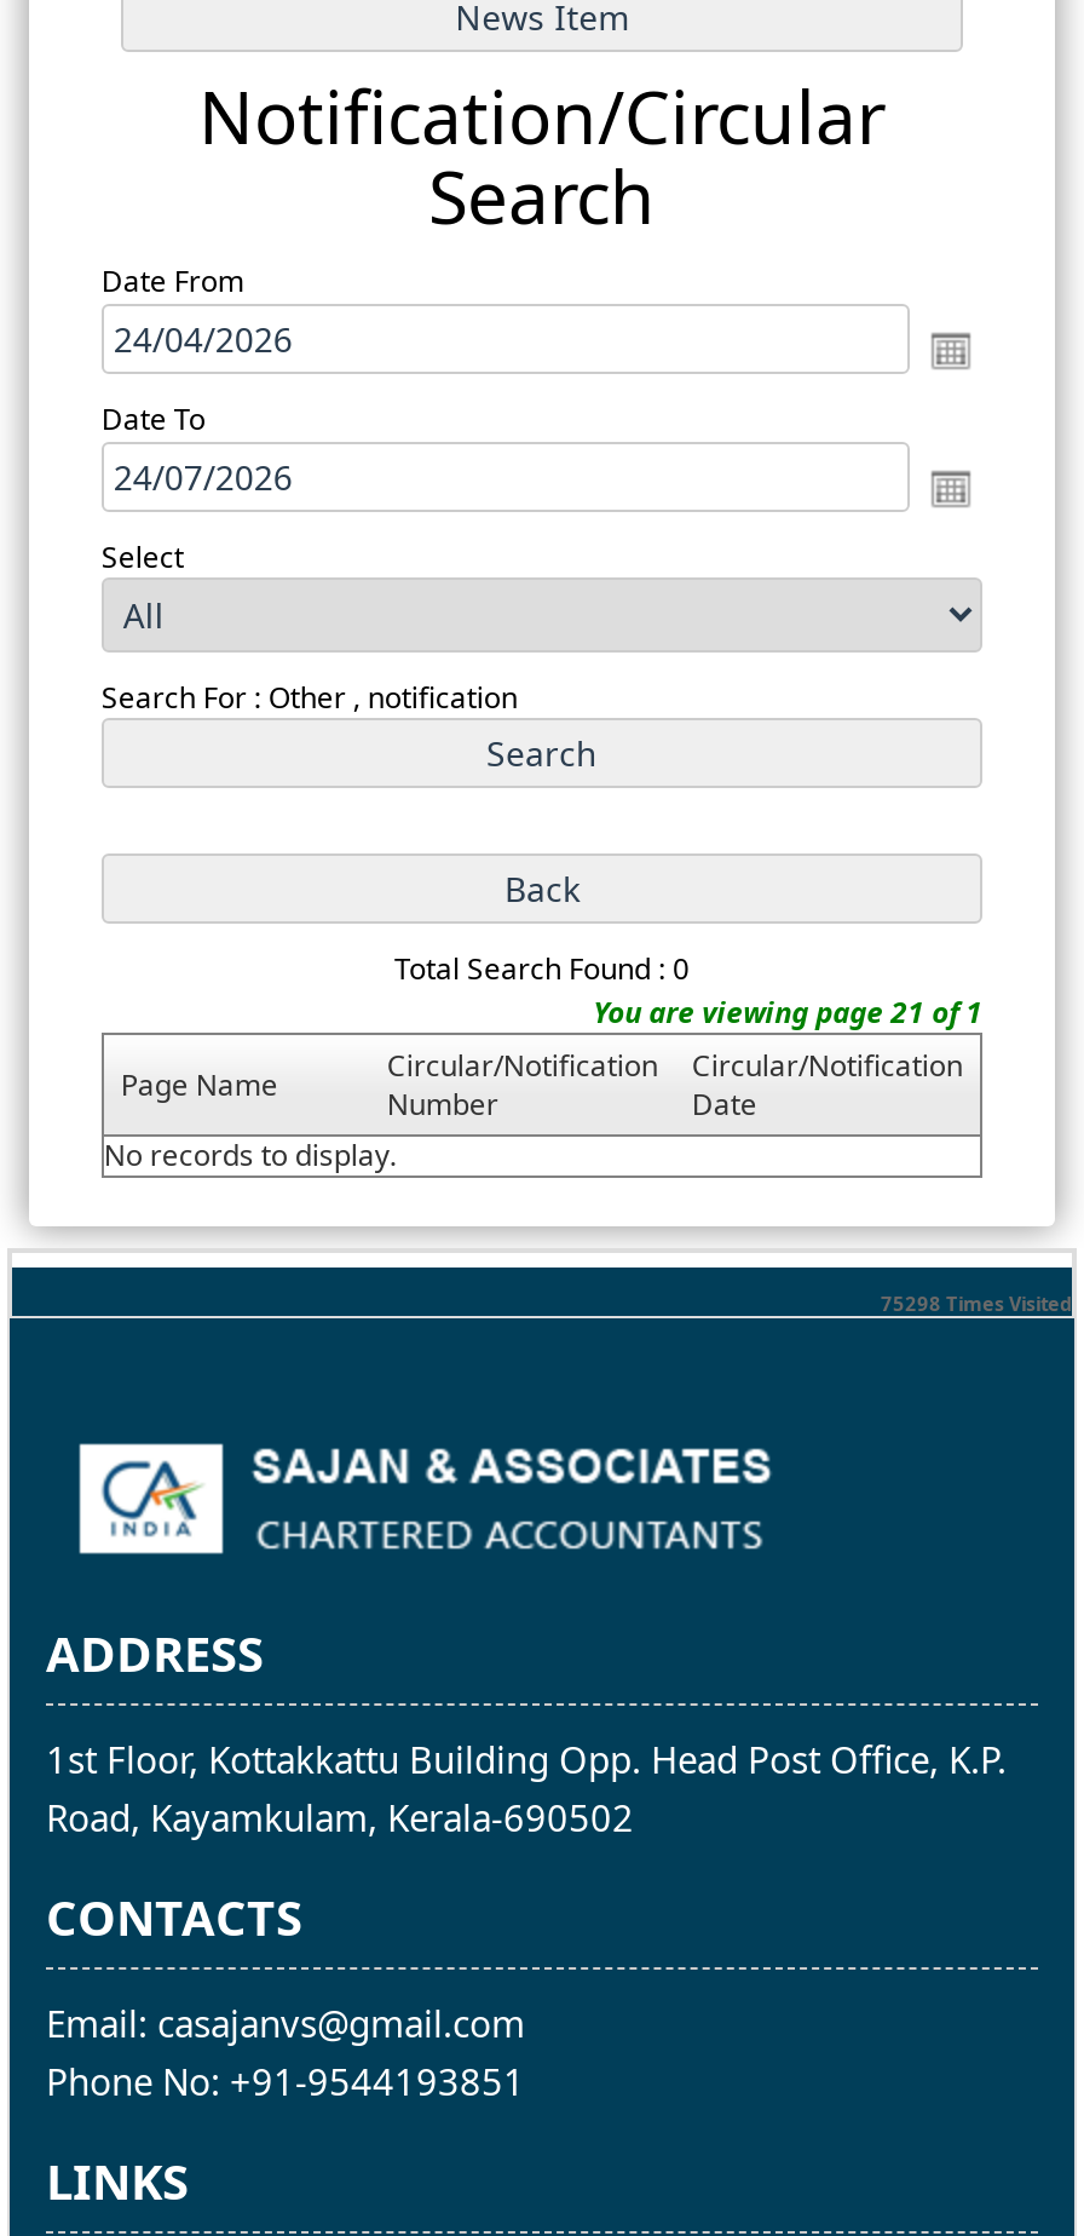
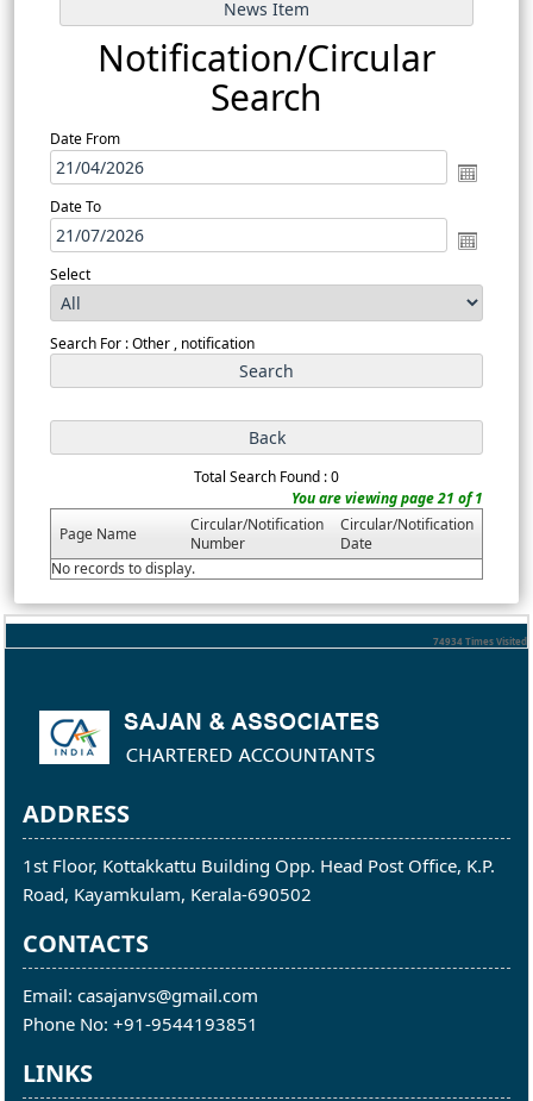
[881,1289,1072,1316] 75298 Times Visited -> [433,634,527,648] 74934 Times Visited

